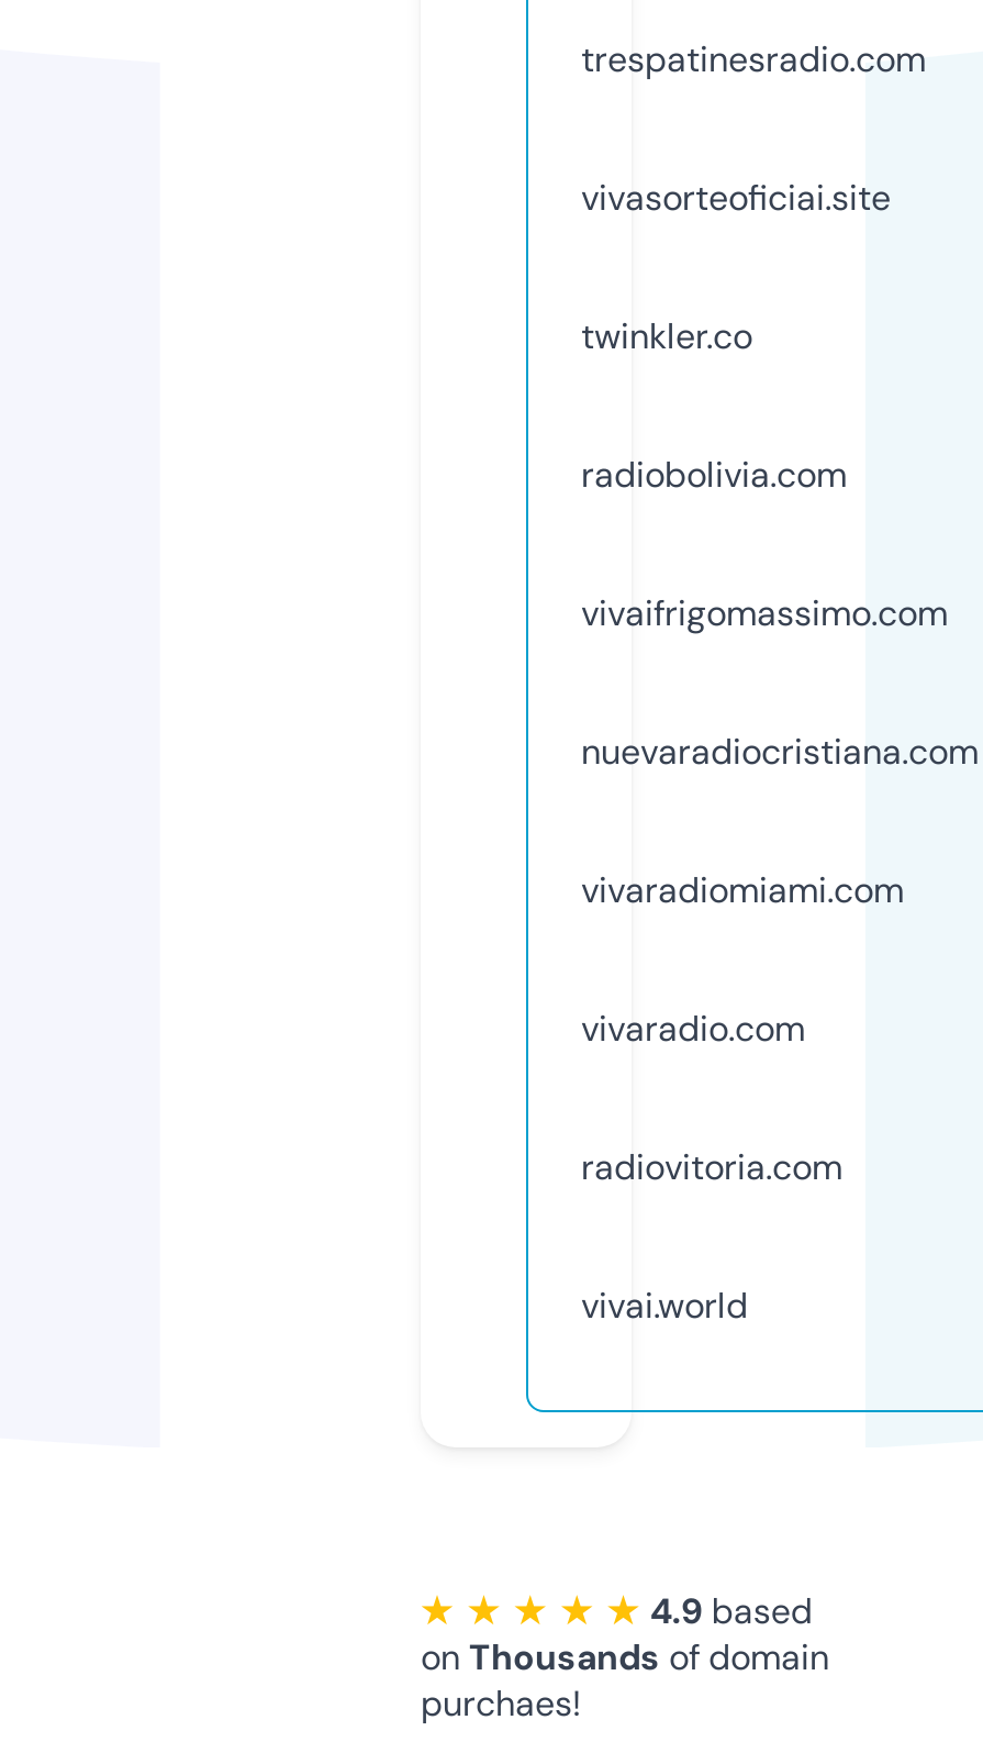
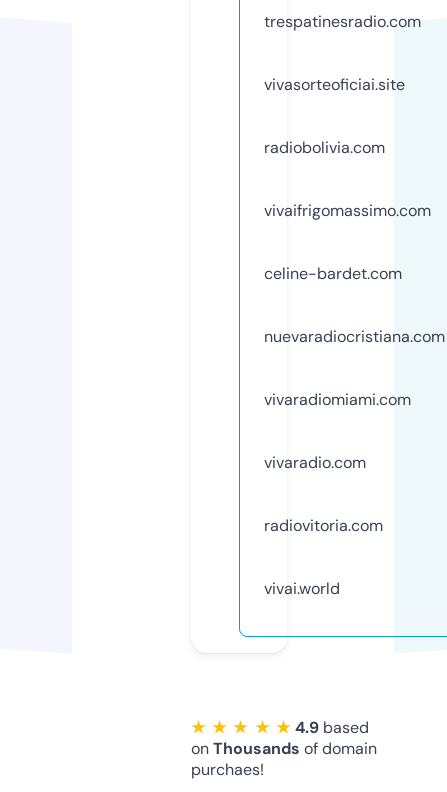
[581,313,752,359] twinkler.co -> none
moved [581,451,948,636] -> [264,137,431,221]: radiobolivia.com | vivaifrigomassimo.com
none -> [264,263,402,284] celine-bardet.com

